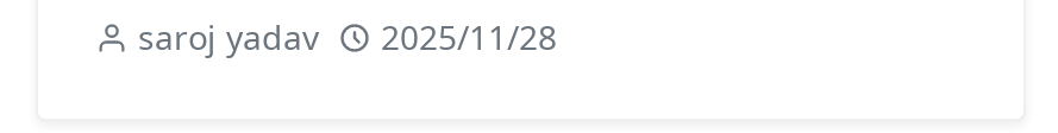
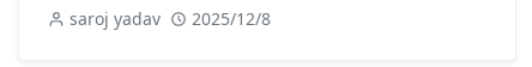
[138,14,557,59] saroj yadav 2025/11/28 -> [69,7,271,30] saroj yadav 2025/12/8

